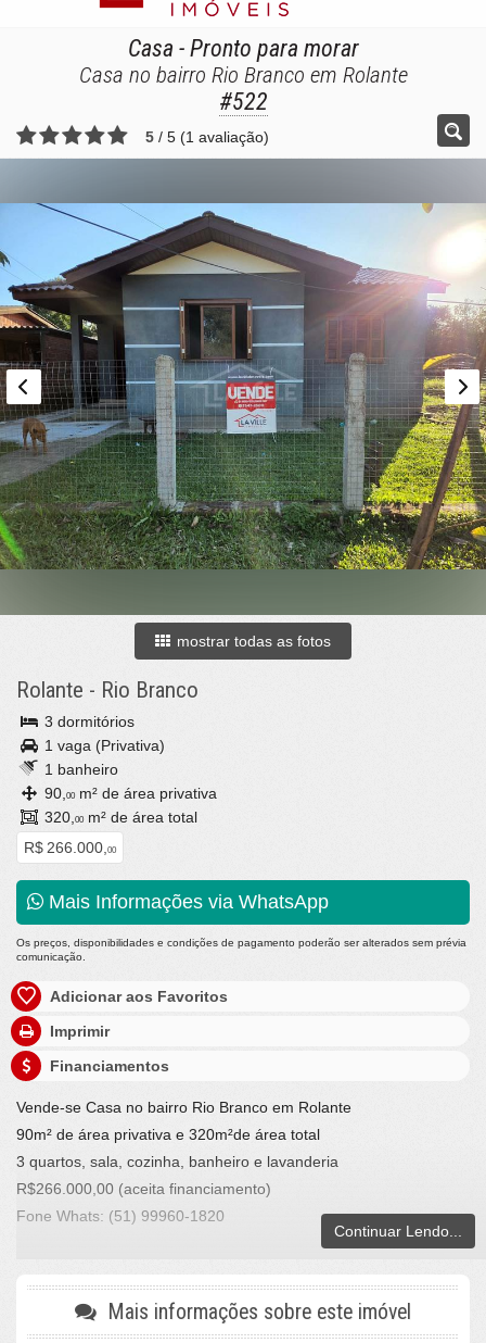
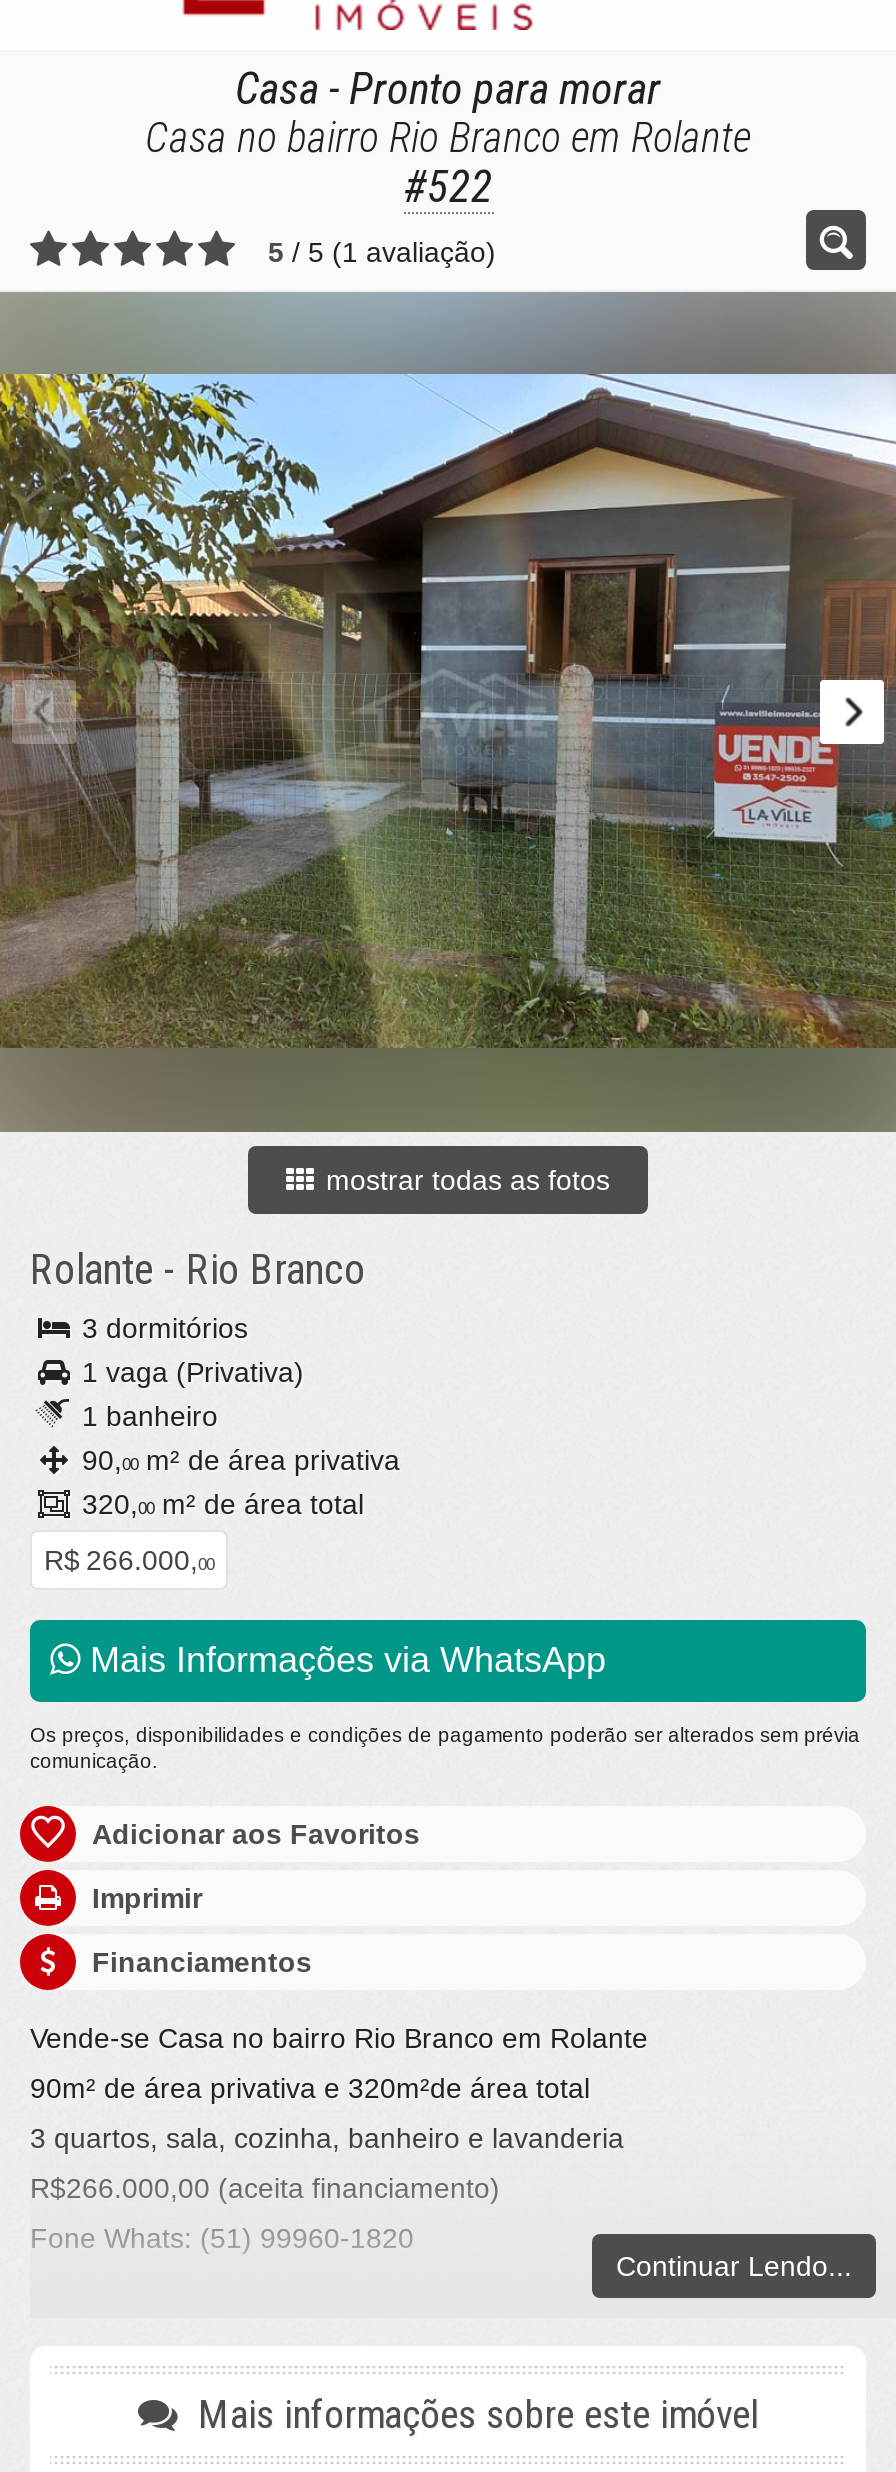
[3,159,483,570] [image] -> [6,294,890,1050] [image]

